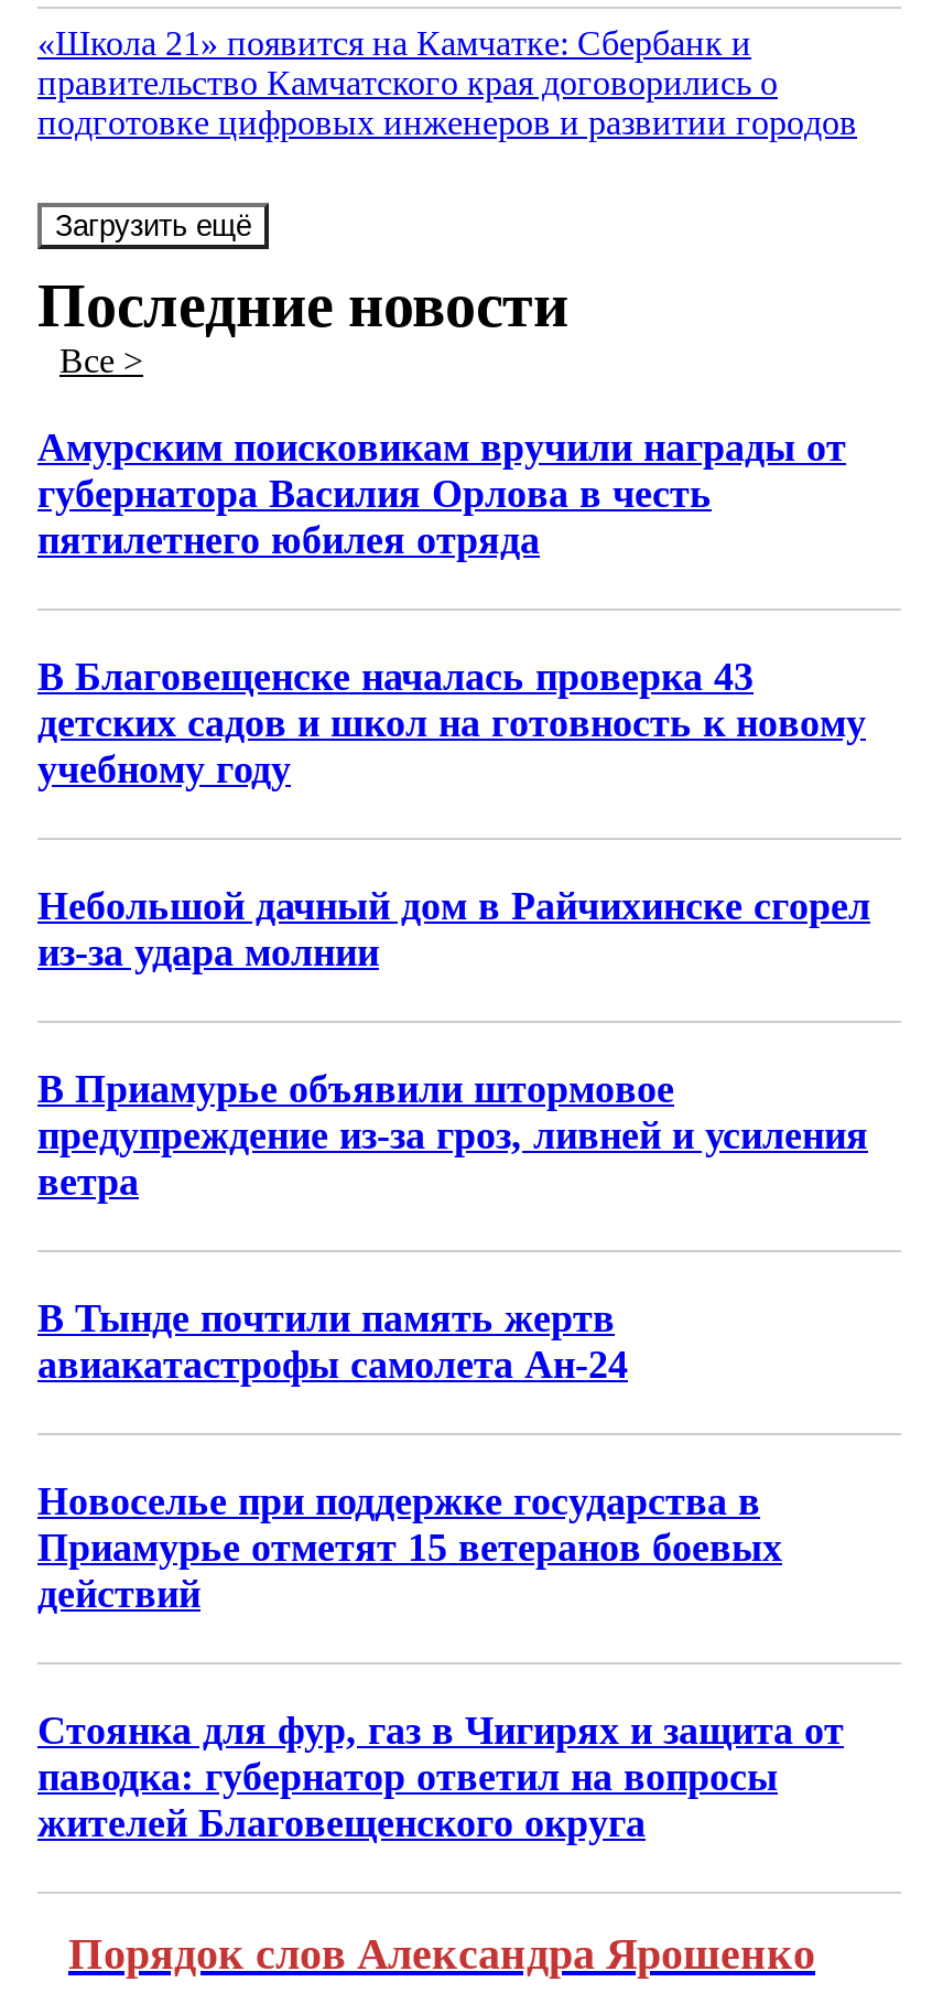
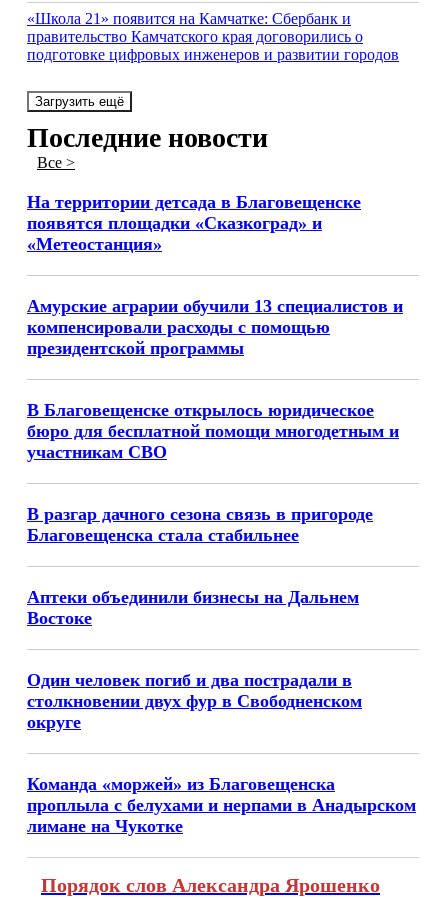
[37,426,846,563] Амурским поисковикам вручили награды от | губернатора Василия Орлова в честь | пятилетнего юбилея отряда -> [27,192,361,254] На территории детсада в Благовещенске | появятся площадки «Сказкоград» и | «Метеостанция»
[37,655,866,792] В Благовещенске началась проверка 43 | детских садов и школ на готовность к новому | учебному году -> [27,296,403,358] Амурские аграрии обучили 13 специалистов и | компенсировали расходы с помощью | президентской программы
[37,885,870,975] Небольшой дачный дом в Райчихинске сгорел | из-за удара молнии -> [27,400,399,462] В Благовещенске открылось юридическое | бюро для бесплатной помощи многодетным и | участникам СВО
[37,1068,868,1204] В Приамурье объявили штормовое | предупреждение из-за гроз, ливней и усиления | ветра -> [27,504,373,545] В разгар дачного сезона связь в пригороде | Благовещенска стала стабильнее
[37,1297,628,1387] В Тынде почтили память жертв | авиакатастрофы самолета Ан-24 -> [27,587,359,628] Аптеки объединили бизнесы на Дальнем | Востоке
[37,1480,782,1617] Новоселье при поддержке государства в | Приамурье отметят 15 ветеранов боевых | действий -> [27,670,362,732] Один человек погиб и два пострадали в | столкновении двух фур в Свободненском | округе
[37,1709,844,1846] Стоянка для фур, газ в Чигирях и защита от | паводка: губернатор ответил на вопросы | жителей Благовещенского округа -> [27,774,416,836] Команда «моржей» из Благовещенска | проплыла с белухами и нерпами в Анадырском | лимане на Чукотке

